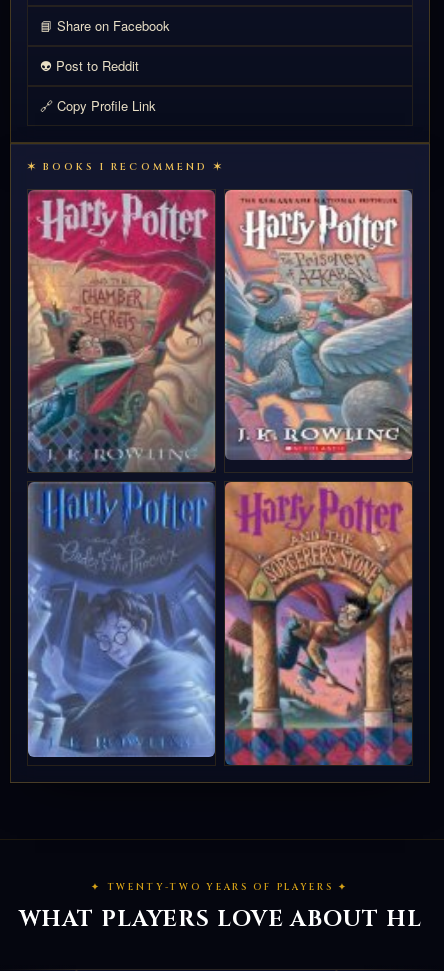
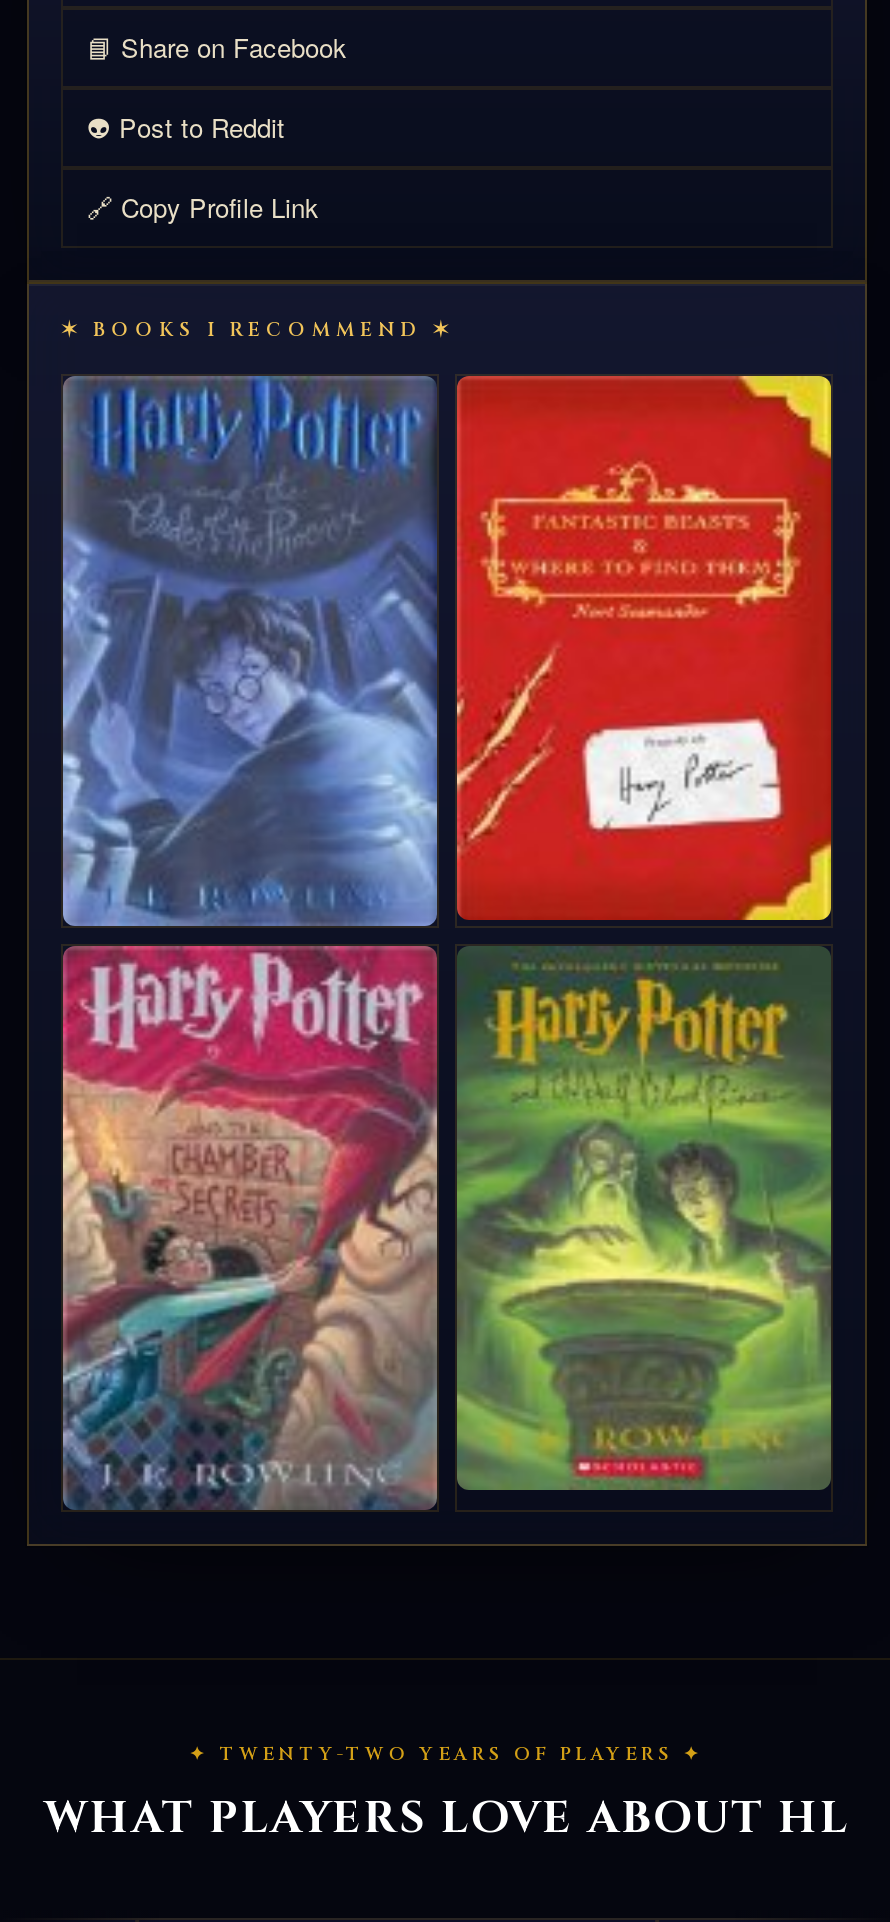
moved [27,189,216,472] -> [61,944,439,1510]: [image]
[224,189,413,462] [image] -> [455,374,833,922] [image]
moved [27,481,216,757] -> [61,374,437,928]: [image]
[224,481,413,766] [image] -> [455,946,833,1510] [image]

